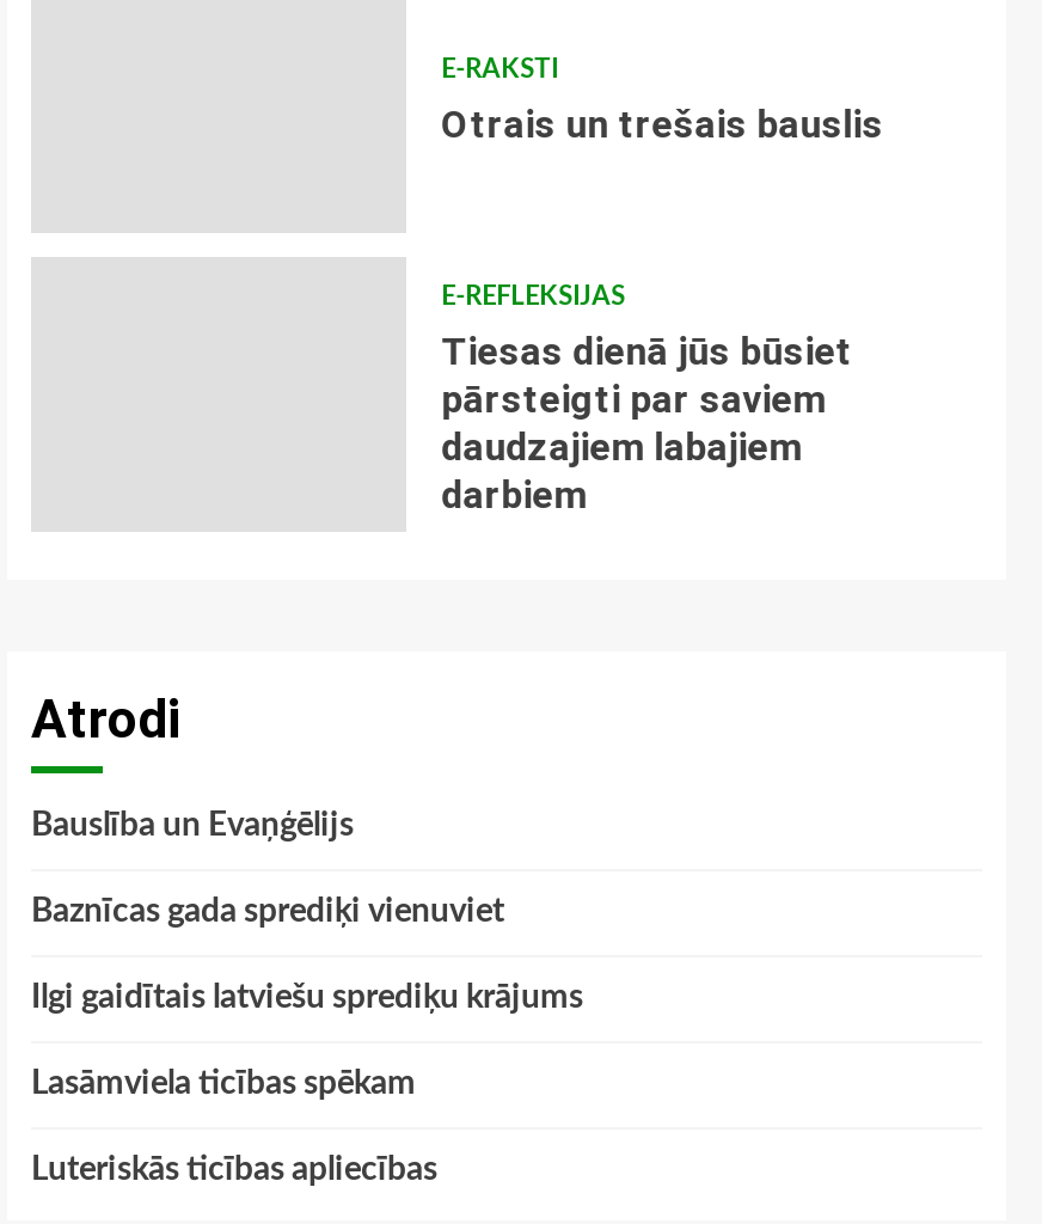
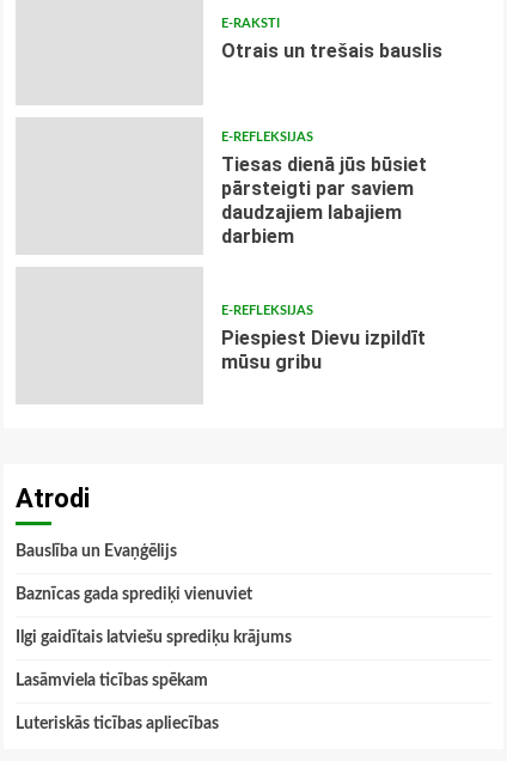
none -> [221,305,425,374] E-REFLEKSIJAS | Piespiest Dievu izpildīt | mūsu gribu

